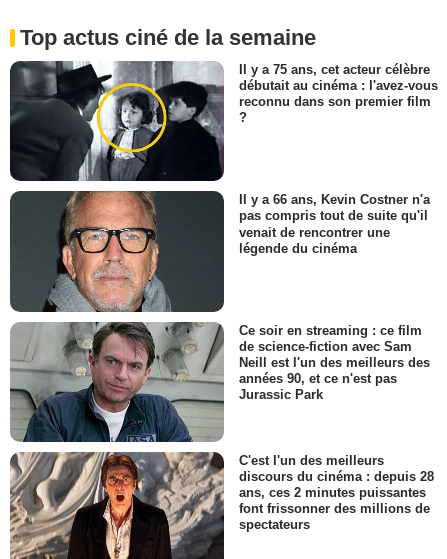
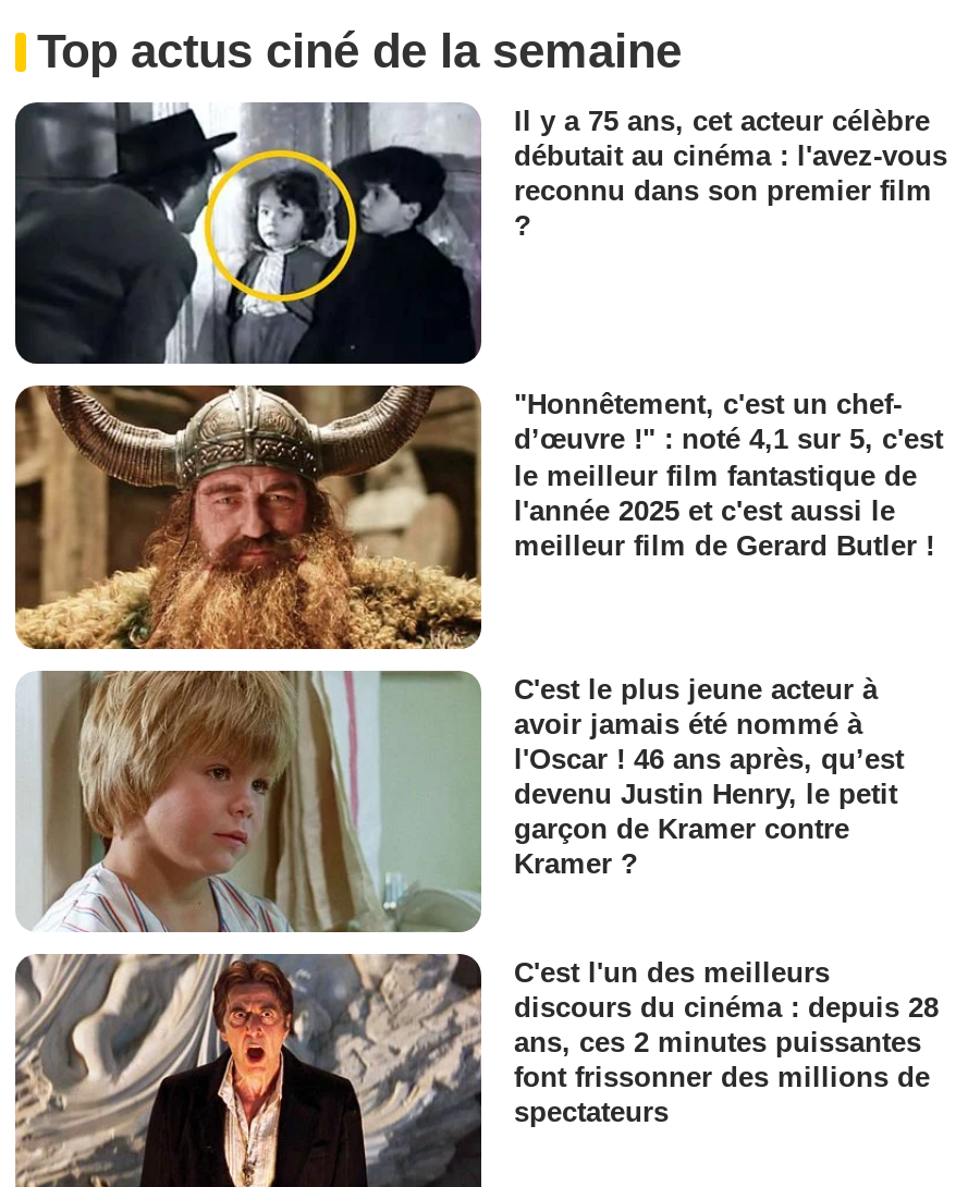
[9,190,430,313] [image] | Il y a 66 ans, Kevin Costner n'a | pas compris tout de suite qu'il | venait de rencontrer une | légende du cinéma -> [13,383,943,651] [image] | "Honnêtement, c'est un chef- | d’œuvre !" : noté 4,1 sur 5, c'est | le meilleur film fantastique de | l'année 2025 et c'est aussi le | meilleur film de Gerard Butler !
[10,322,430,443] [image] | Ce soir en streaming : ce film | de science-fiction avec Sam | Neill est l'un des meilleurs des | années 90, et ce n'est pas | Jurassic Park -> [17,671,904,934] [image] | C'est le plus jeune acteur à | avoir jamais été nommé à | l'Oscar ! 46 ans après, qu’est | devenu Justin Henry, le petit | garçon de Kramer contre | Kramer ?

